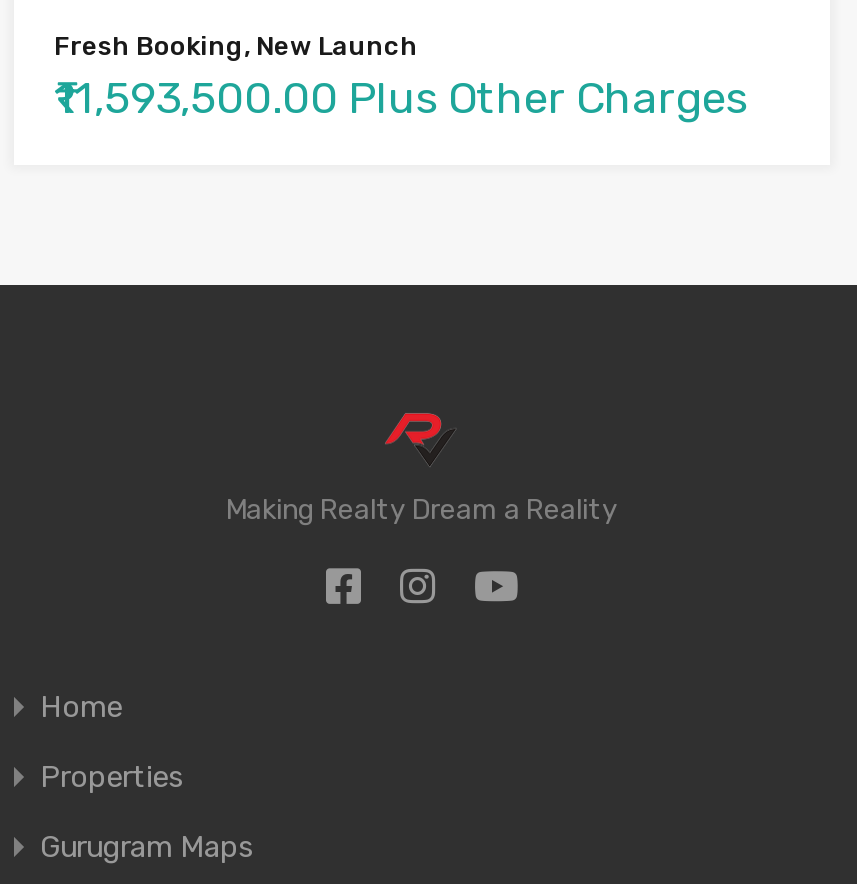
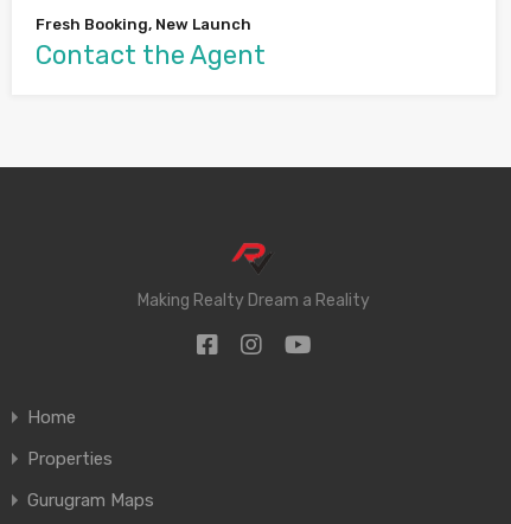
[54,70,748,124] ₹11,593,500.00 Plus Other Charges -> [36,39,266,71] Contact the Agent

